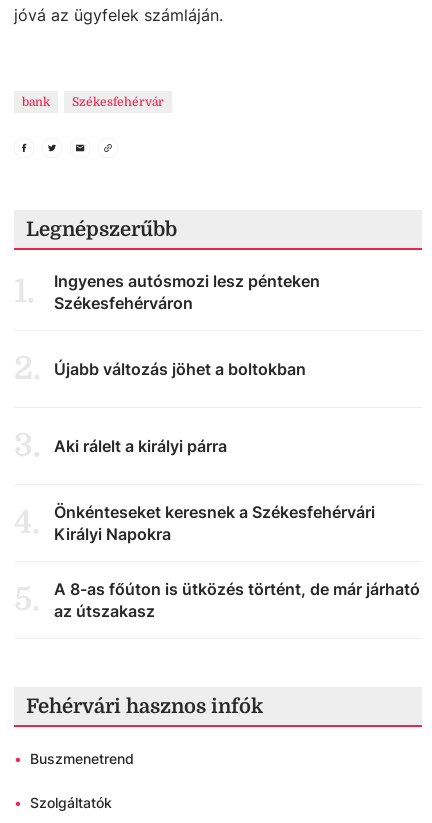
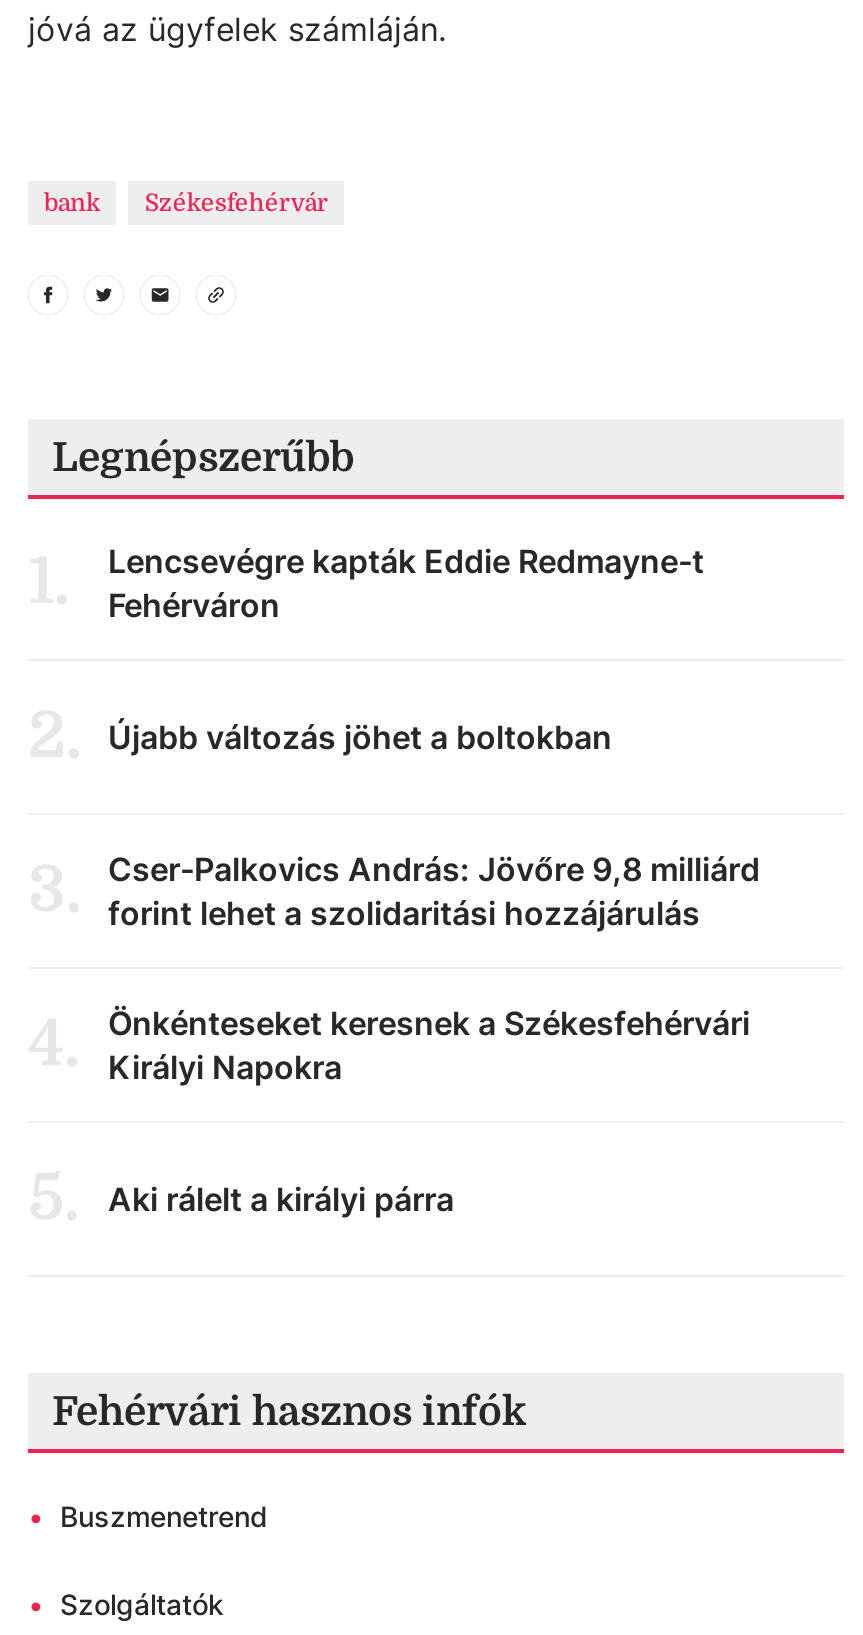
[54,271,320,313] Ingyenes autósmozi lesz pénteken | Székesfehérváron -> [108,541,704,625] Lencsevégre kapták Eddie Redmayne-t | Fehérváron
none -> [108,849,760,933] Cser-Palkovics András: Jövőre 9,8 milliárd | forint lehet a szolidaritási hozzájárulás
moved [54,436,227,456] -> [108,1179,454,1219]: Aki rálelt a királyi párra
[54,579,420,621] A 8-as főúton is ütközés történt, de már járható | az útszakasz -> none

